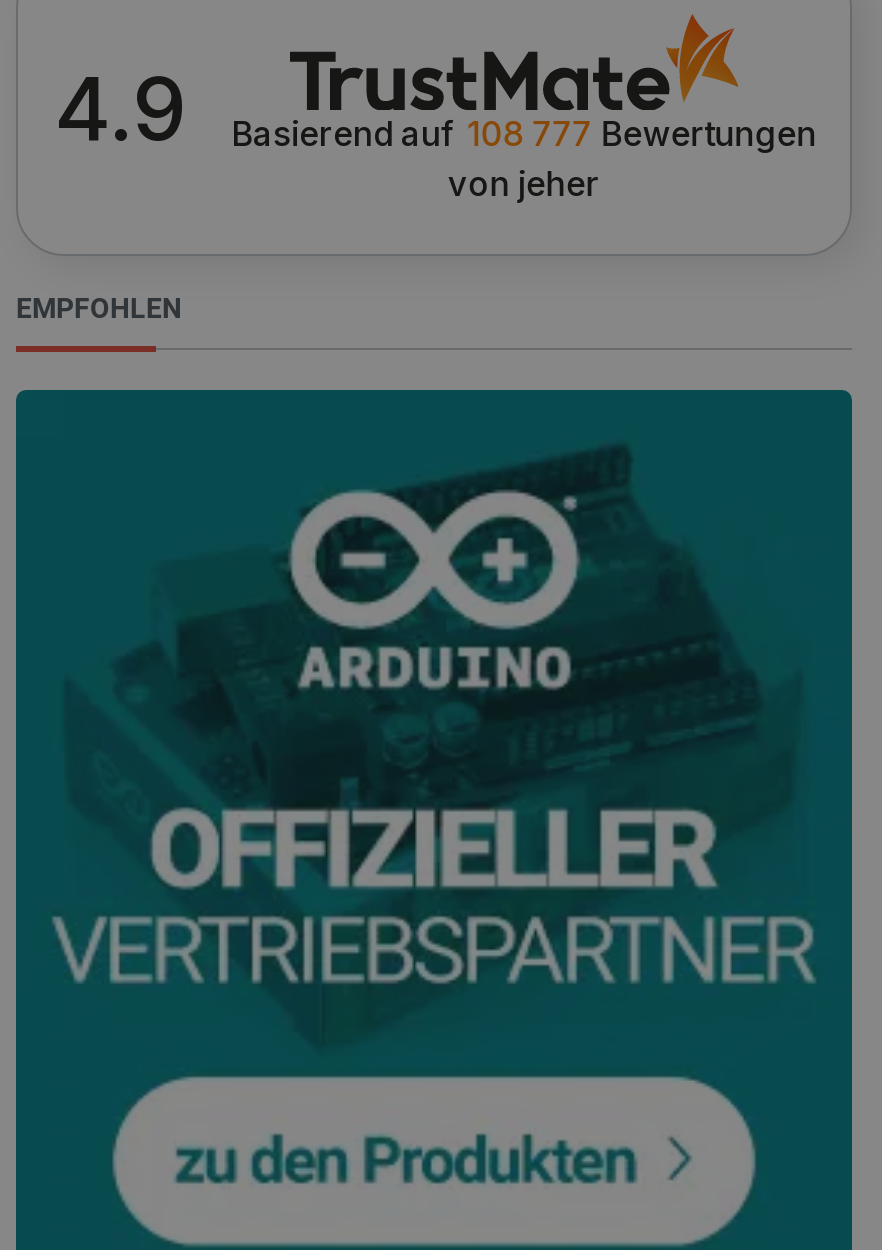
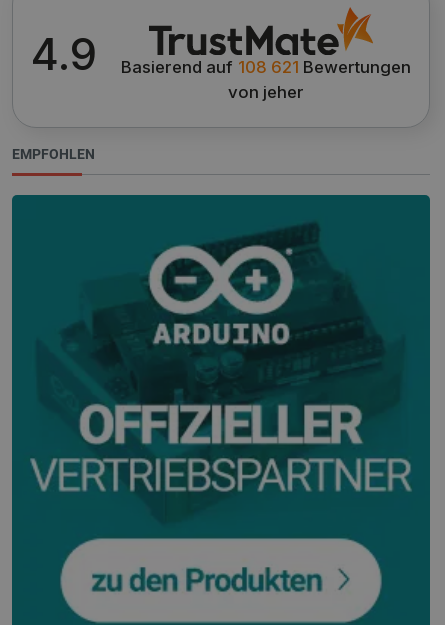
[231,114,816,154] Basierend auf 108 777 Bewertungen -> [120,57,411,77] Basierend auf 108 621 Bewertungen

